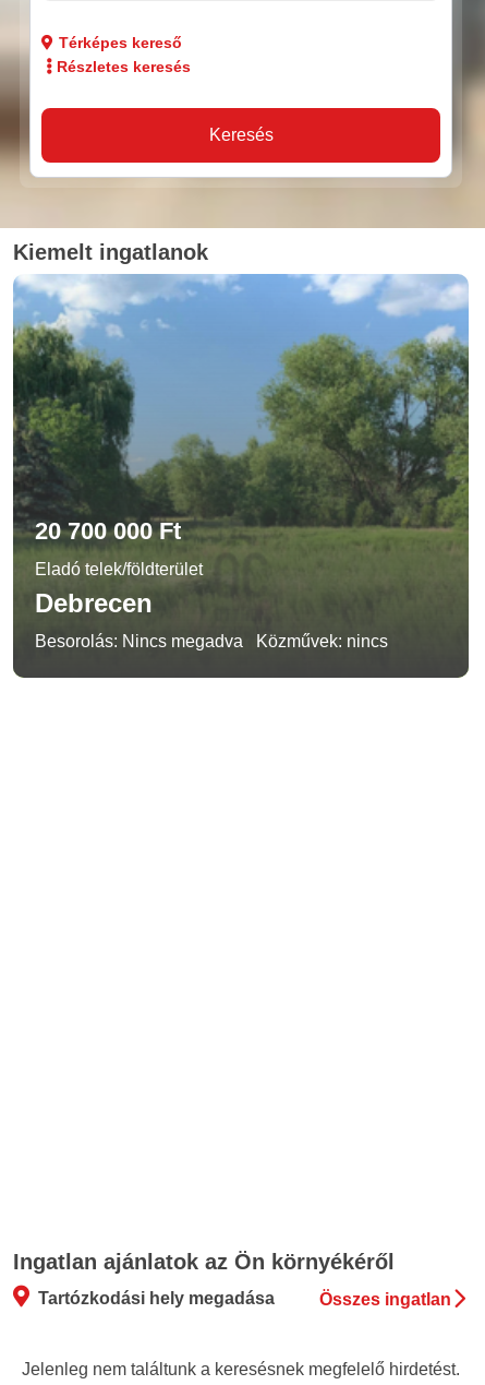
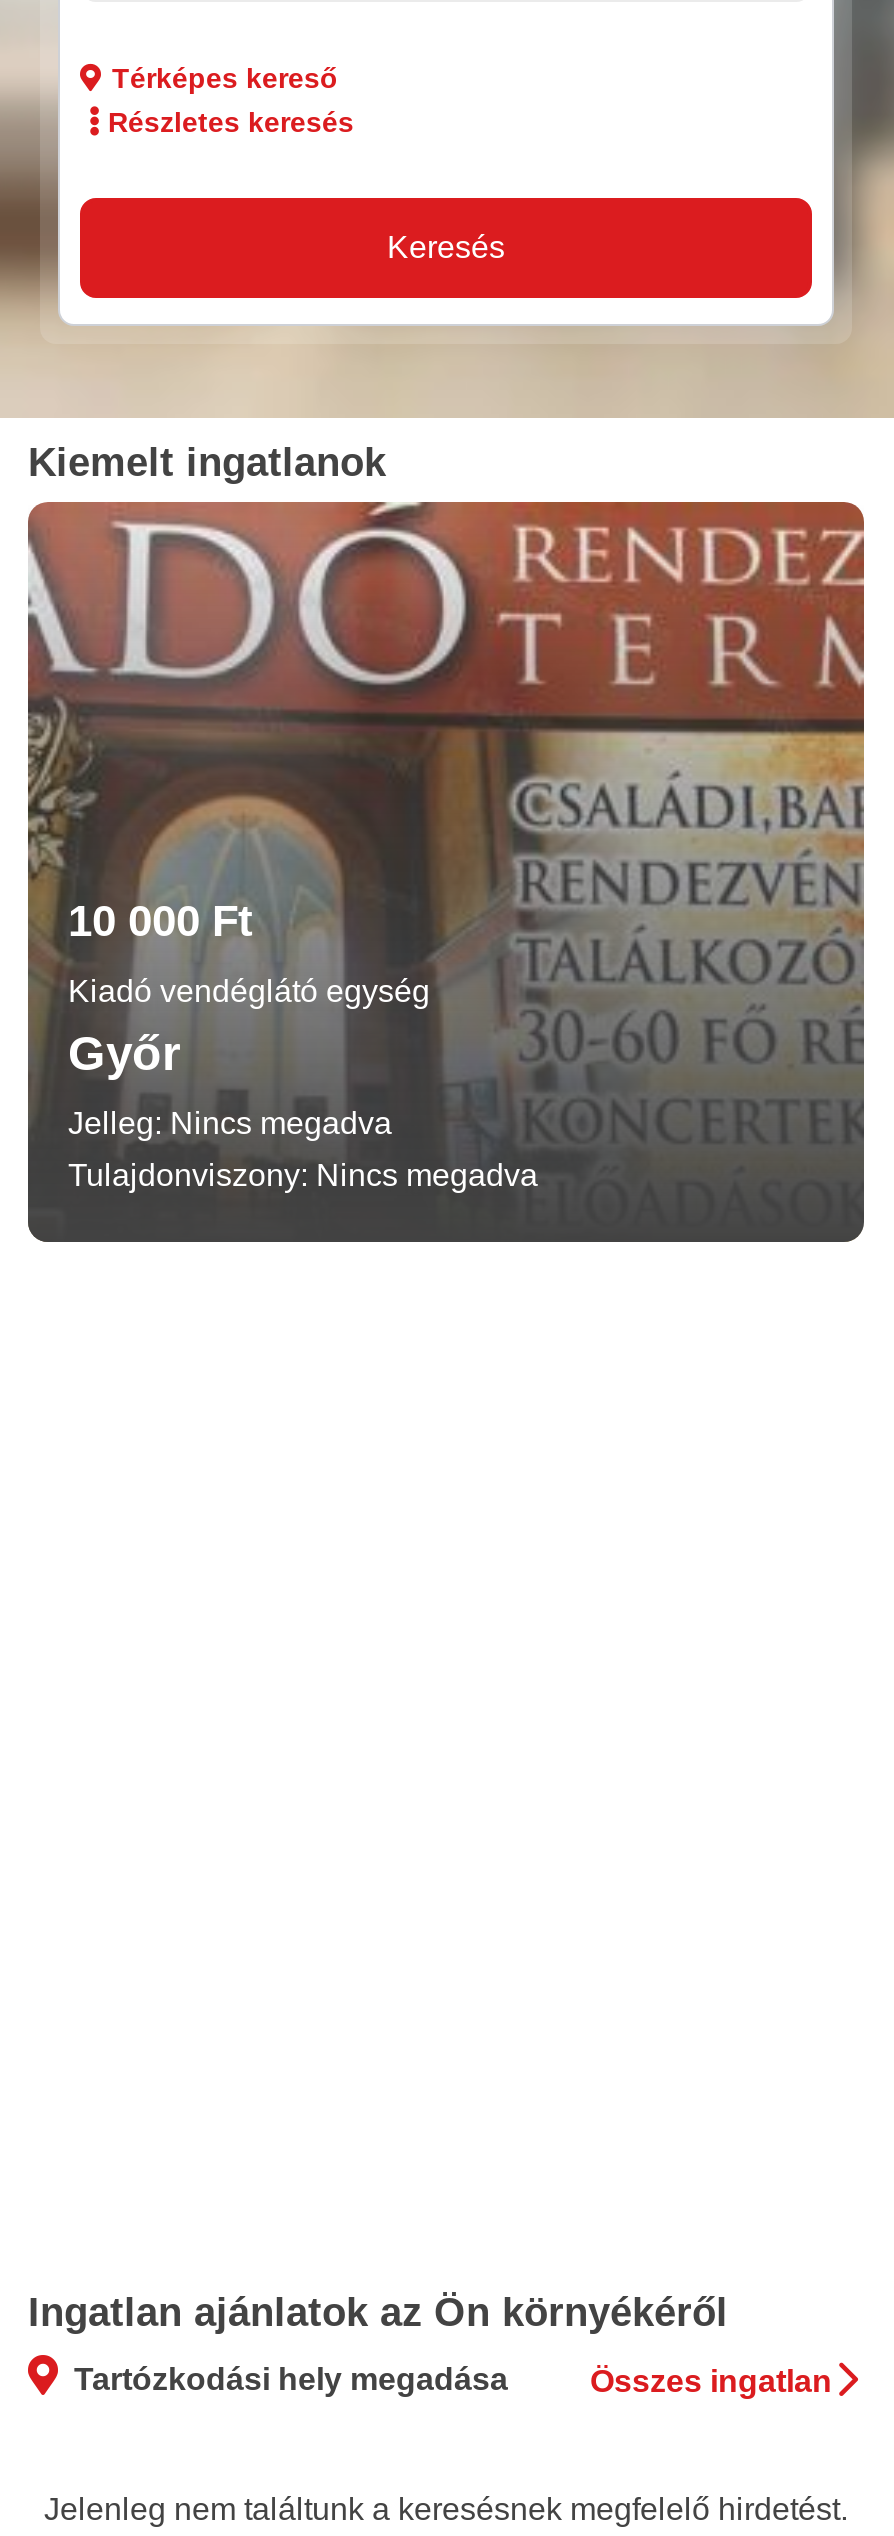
[12,273,470,650] [image] | 20 700 000 Ft | Eladó telek/földterület | Debrecen | Besorolás: Nincs megadva | Közművek: nincs -> [26,500,866,1192] [image] | 10 000 Ft | Kiadó vendéglátó egység | Győr | Jelleg: Nincs megadva | Tulajdonviszony: Nincs megadva

